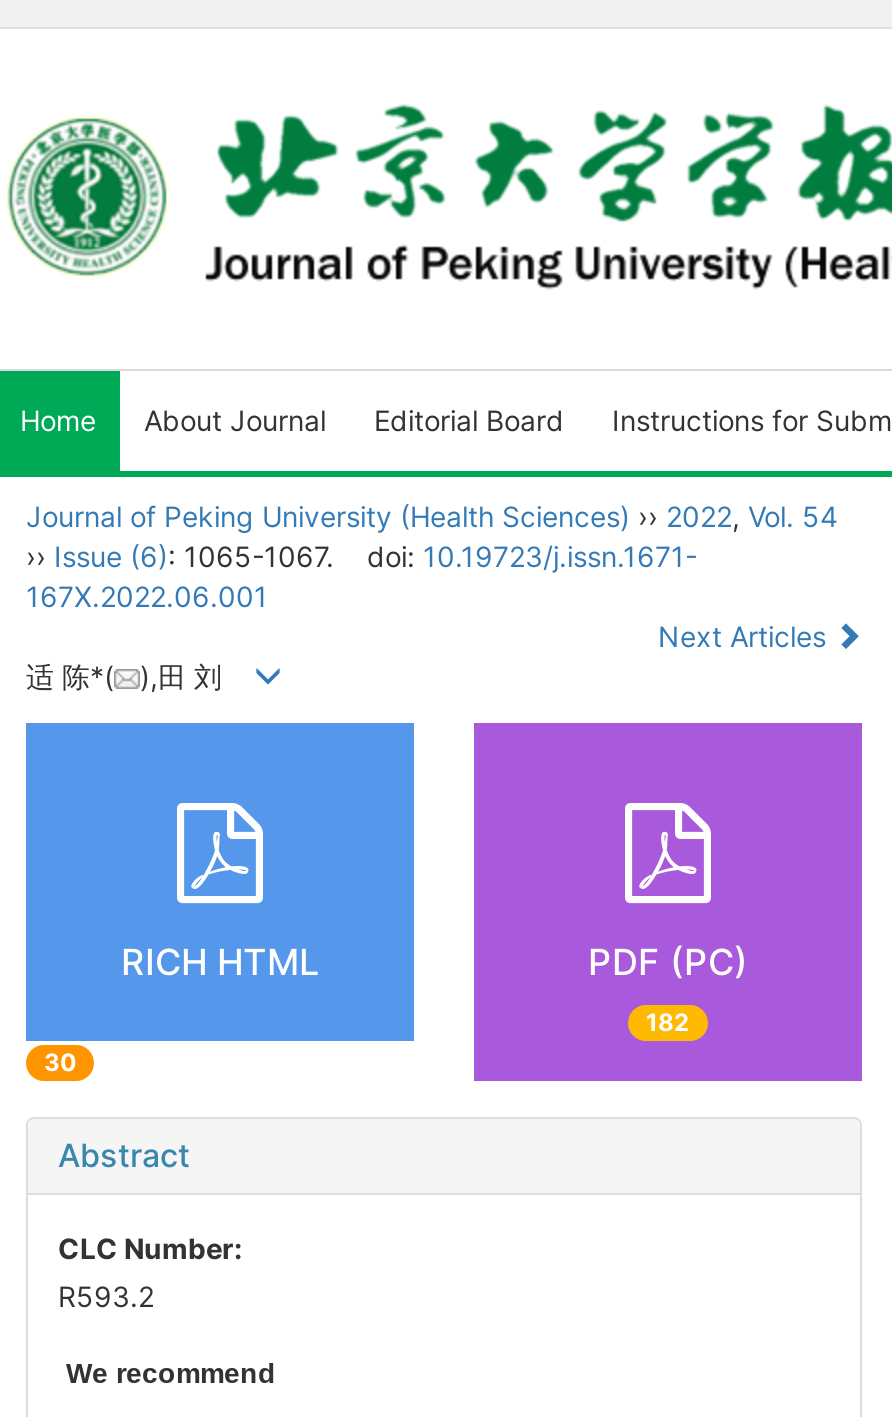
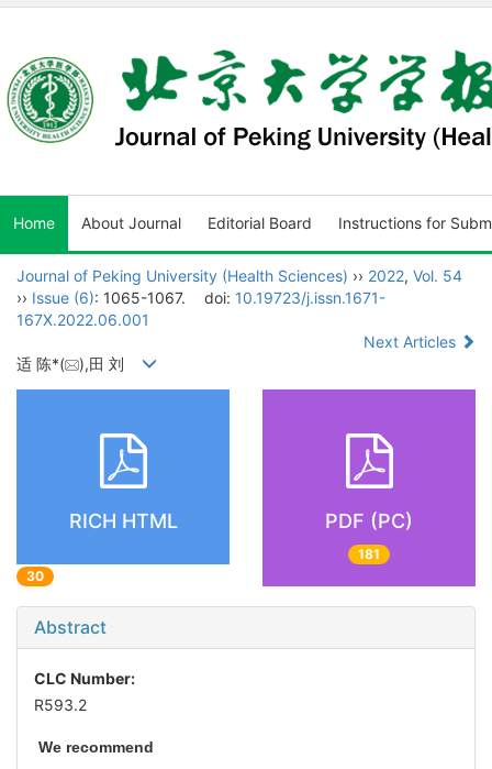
[646,1006,690,1036] 182 -> [358,545,380,562] 181

